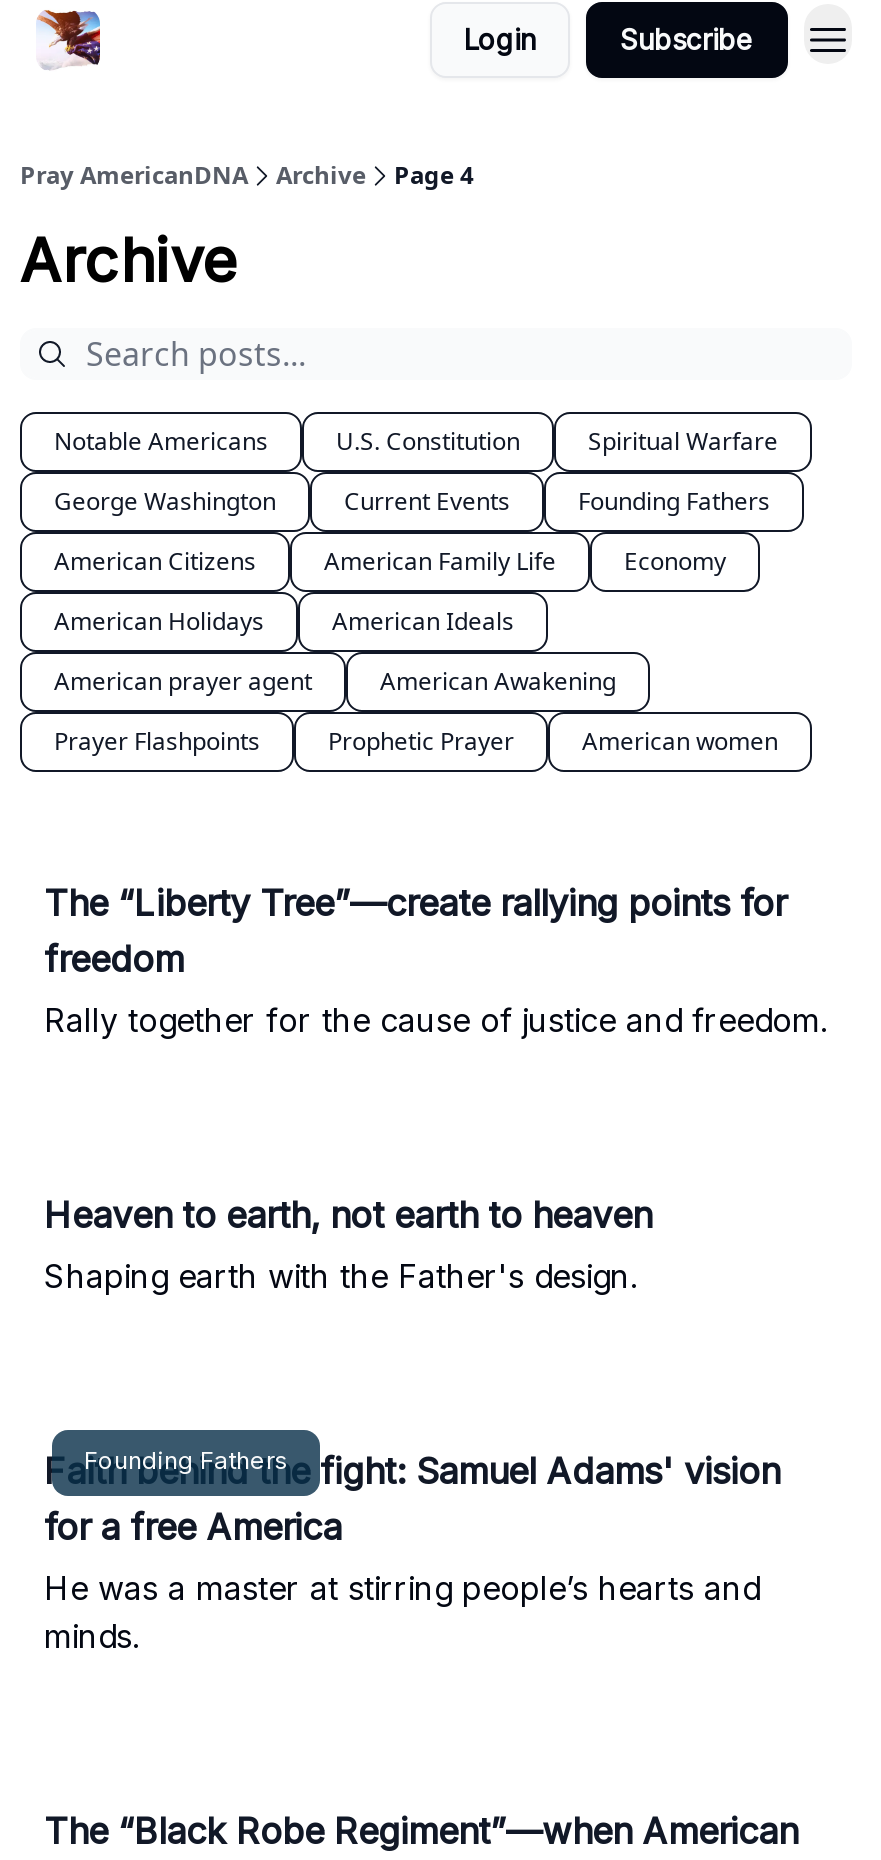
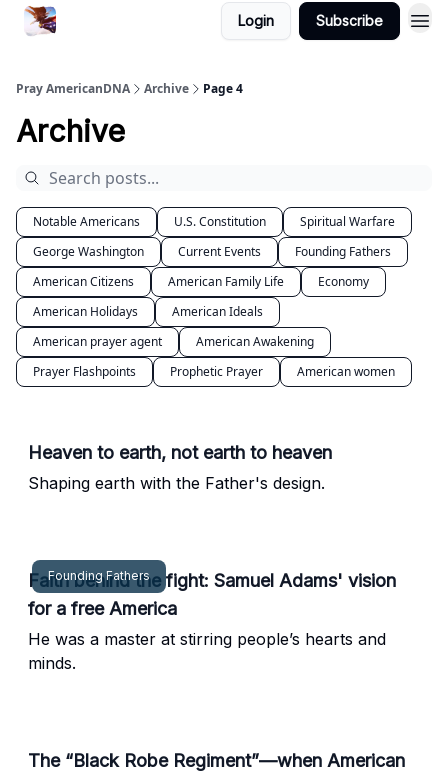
[44,882,828,1040] The “Liberty Tree”—create rallying points for | freedom | Rally together for the cause of justice and freedom. -> none

